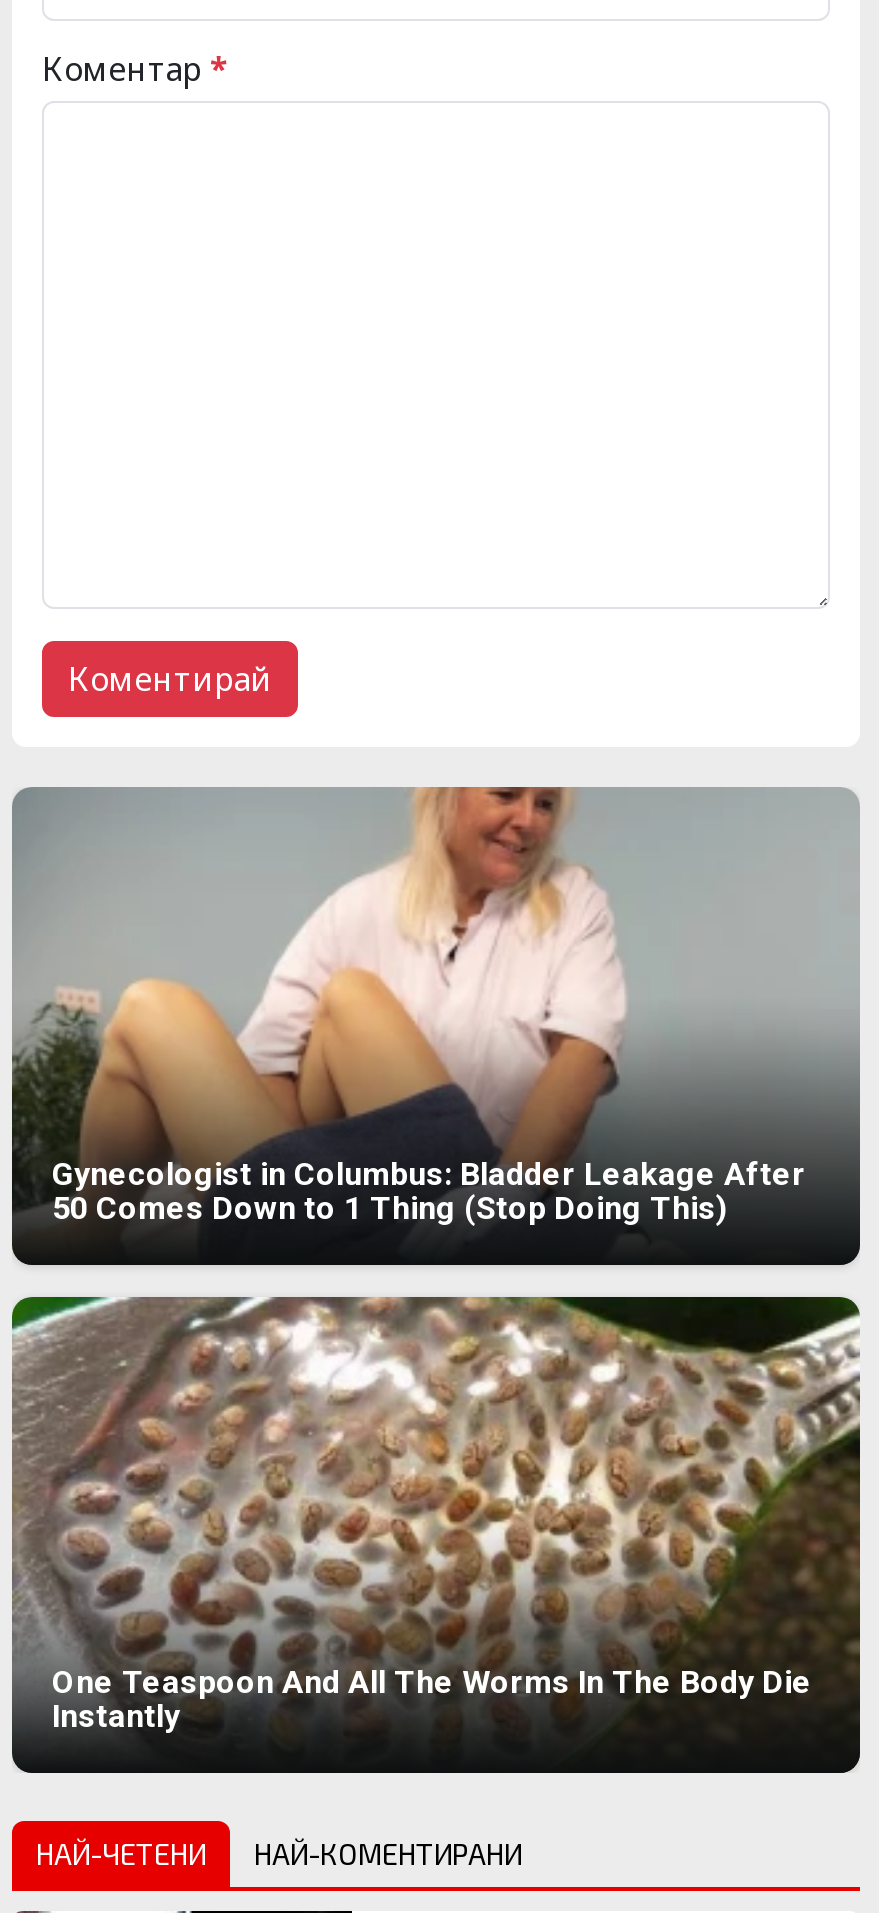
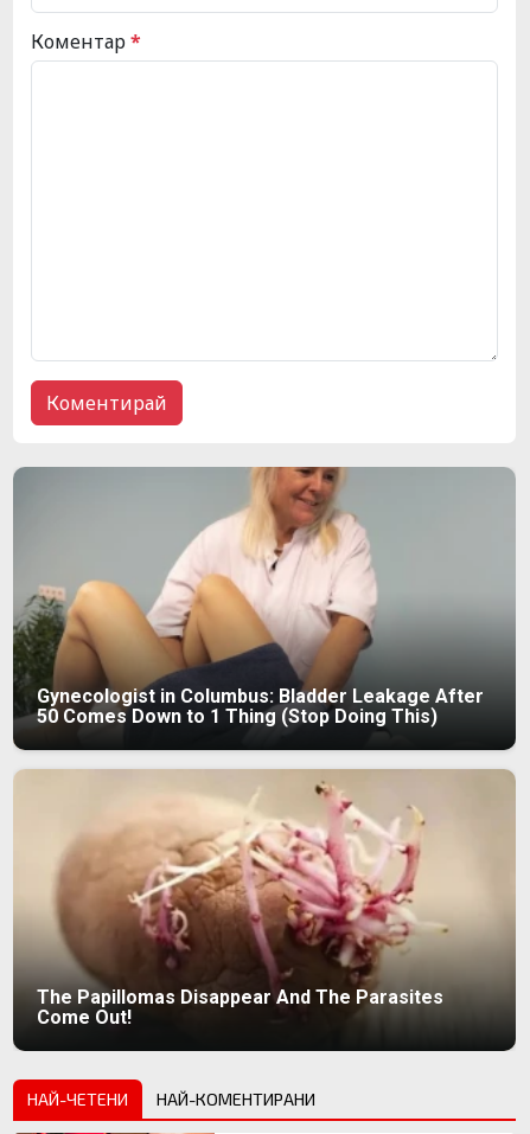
[10,1295,862,1736] [image] | One Teaspoon And All The Worms In The Body Die | Instantly -> [13,769,516,1029] [image] | The Papillomas Disappear And The Parasites | Come Out!

